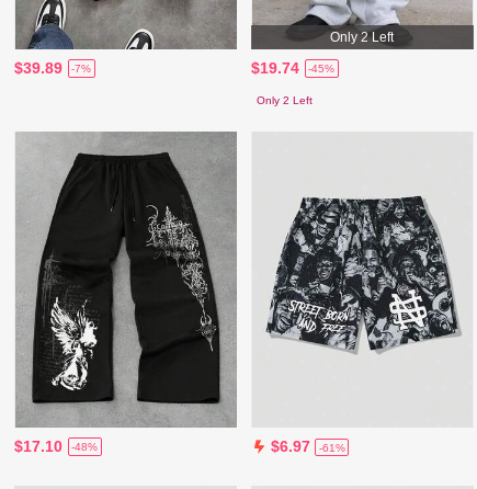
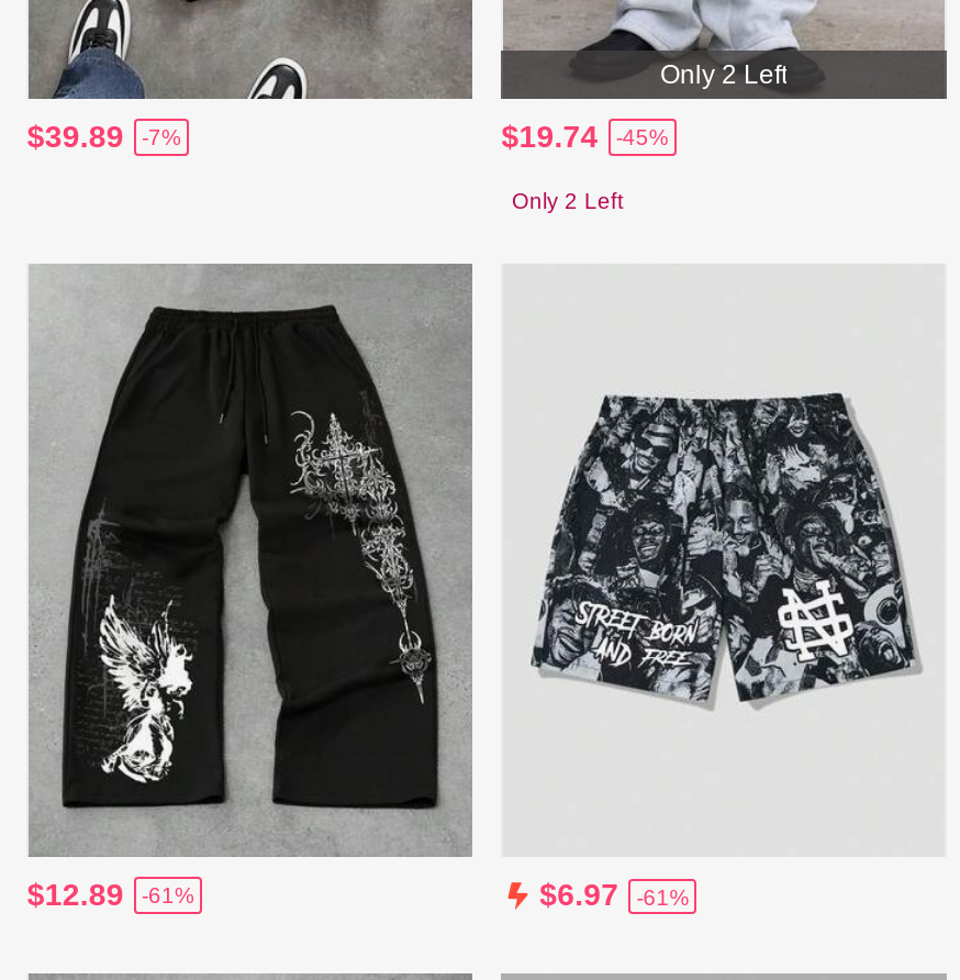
[15,437,63,455] $17.10 -> [27,877,124,912] $12.89
[72,441,98,453] -48% -> [142,884,194,908] -61%

